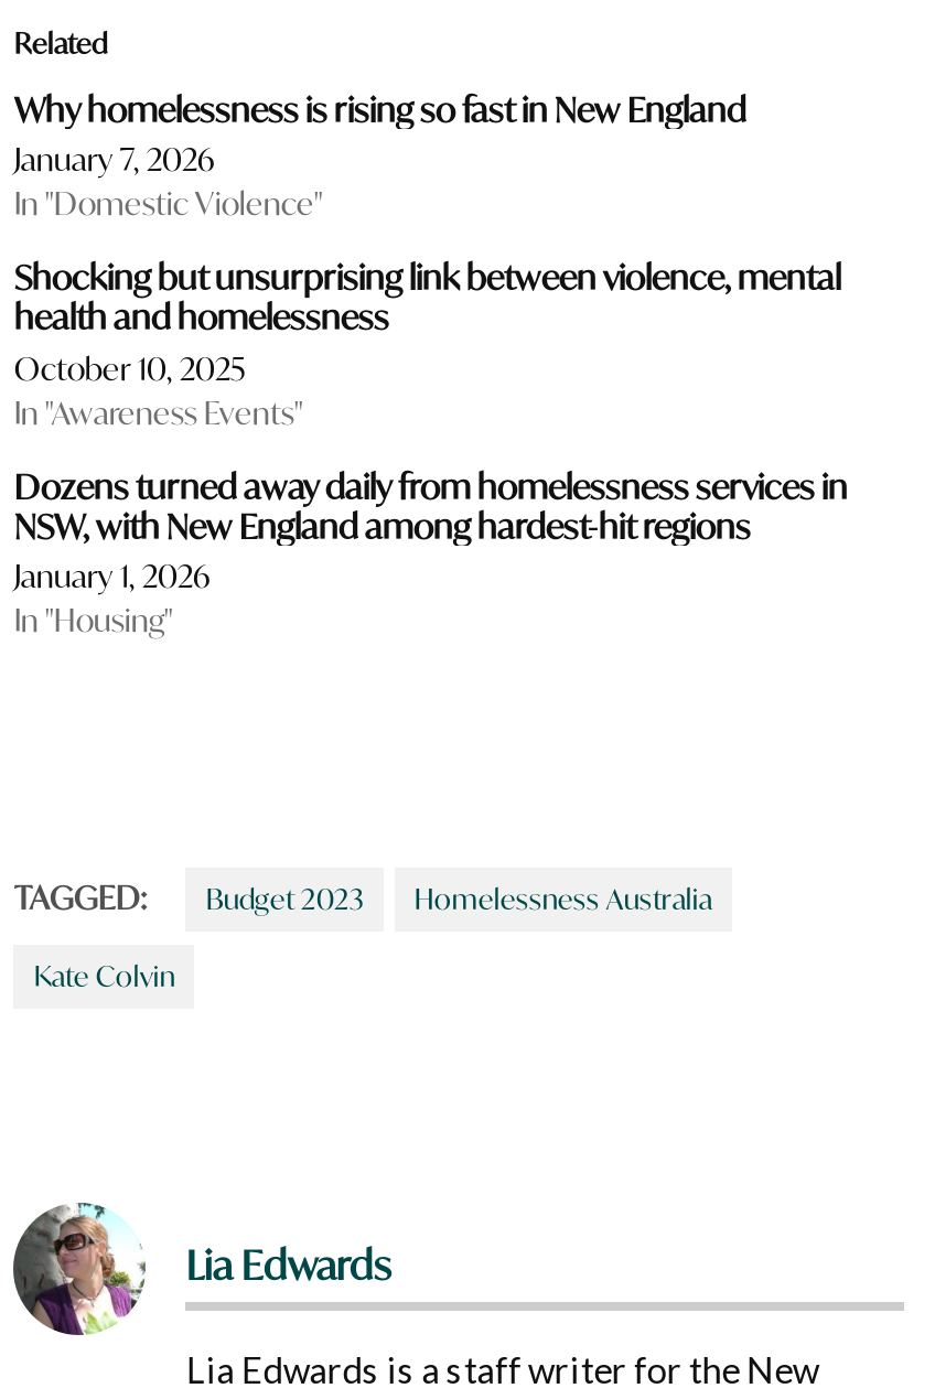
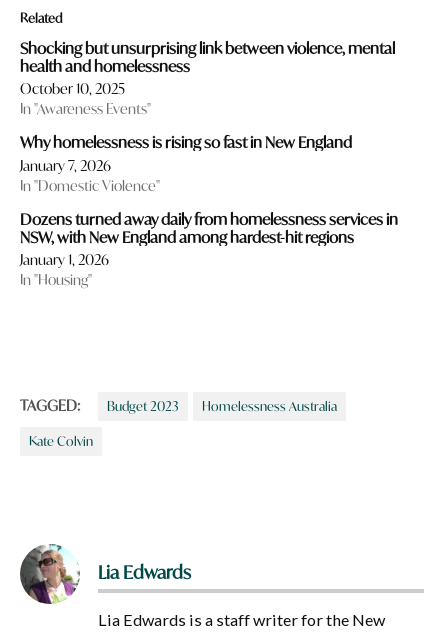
moved [14,86,746,224] -> [20,132,352,195]: Why homelessness is rising so fast in New England | January 7, 2026 | In "Domestic Violence"
moved [14,255,841,433] -> [20,38,395,118]: Shocking but unsurprising link between violence, mental | health and homelessness | October 10, 2025 | In "Awareness Events"

